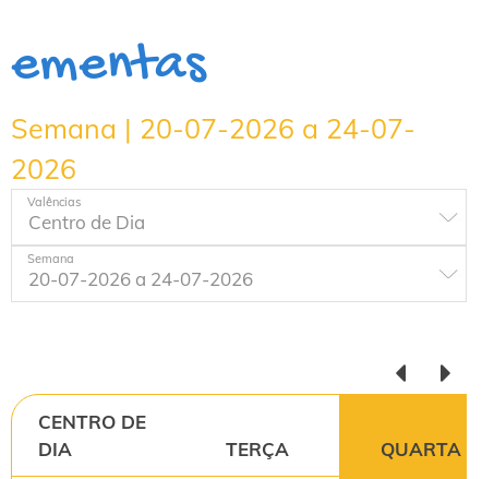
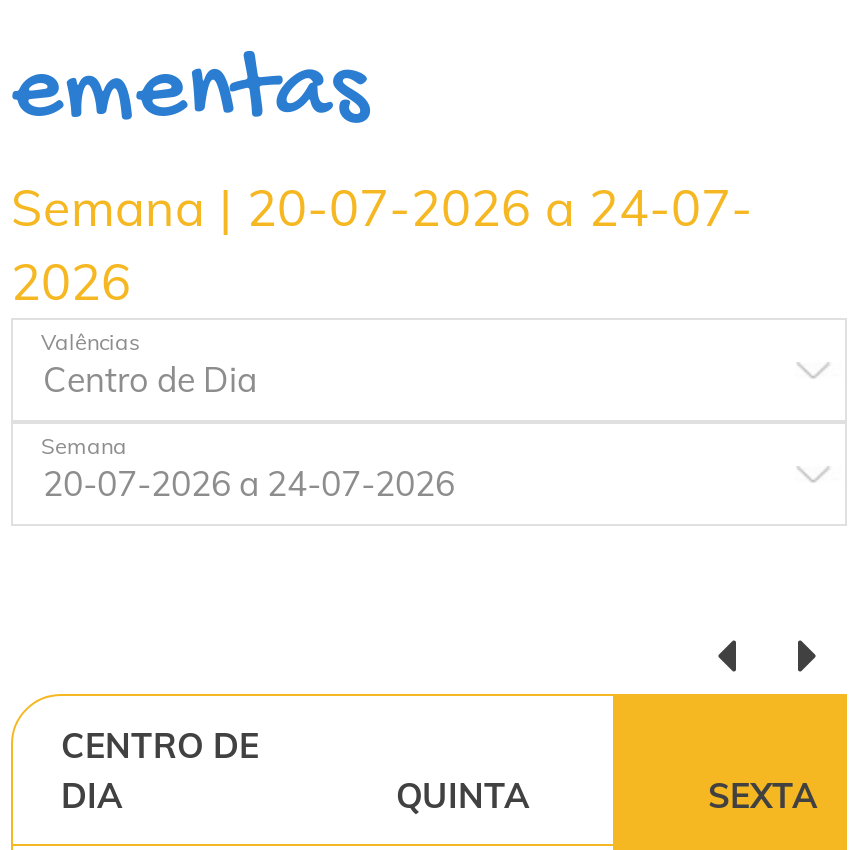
[226,437,461,460] TERÇA | QUARTA -> [396,773,818,815] QUINTA | SEXTA

